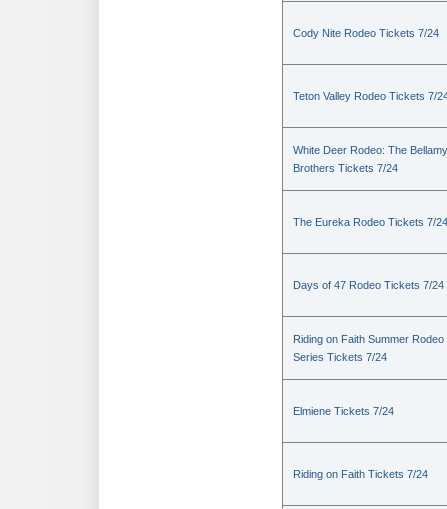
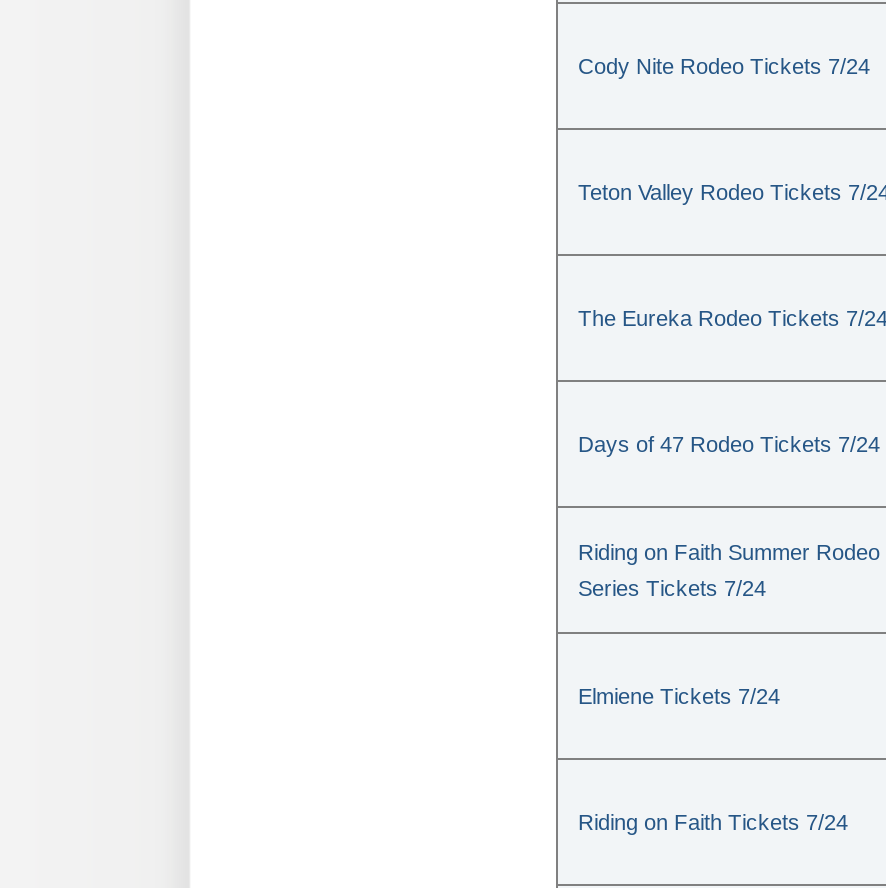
[293,144,447,174] White Deer Rodeo: The Bellamy | Brothers Tickets 7/24 -> none

